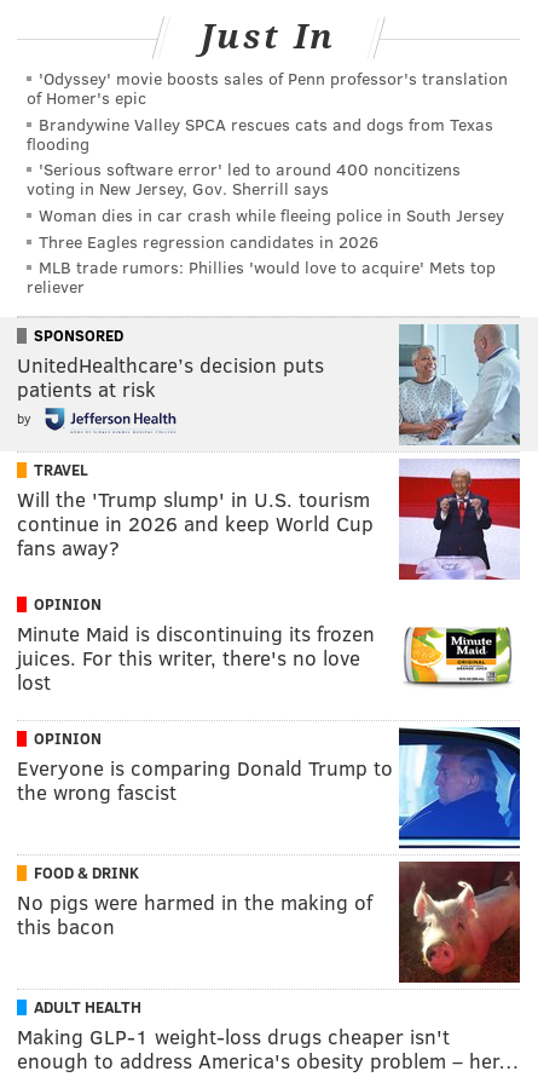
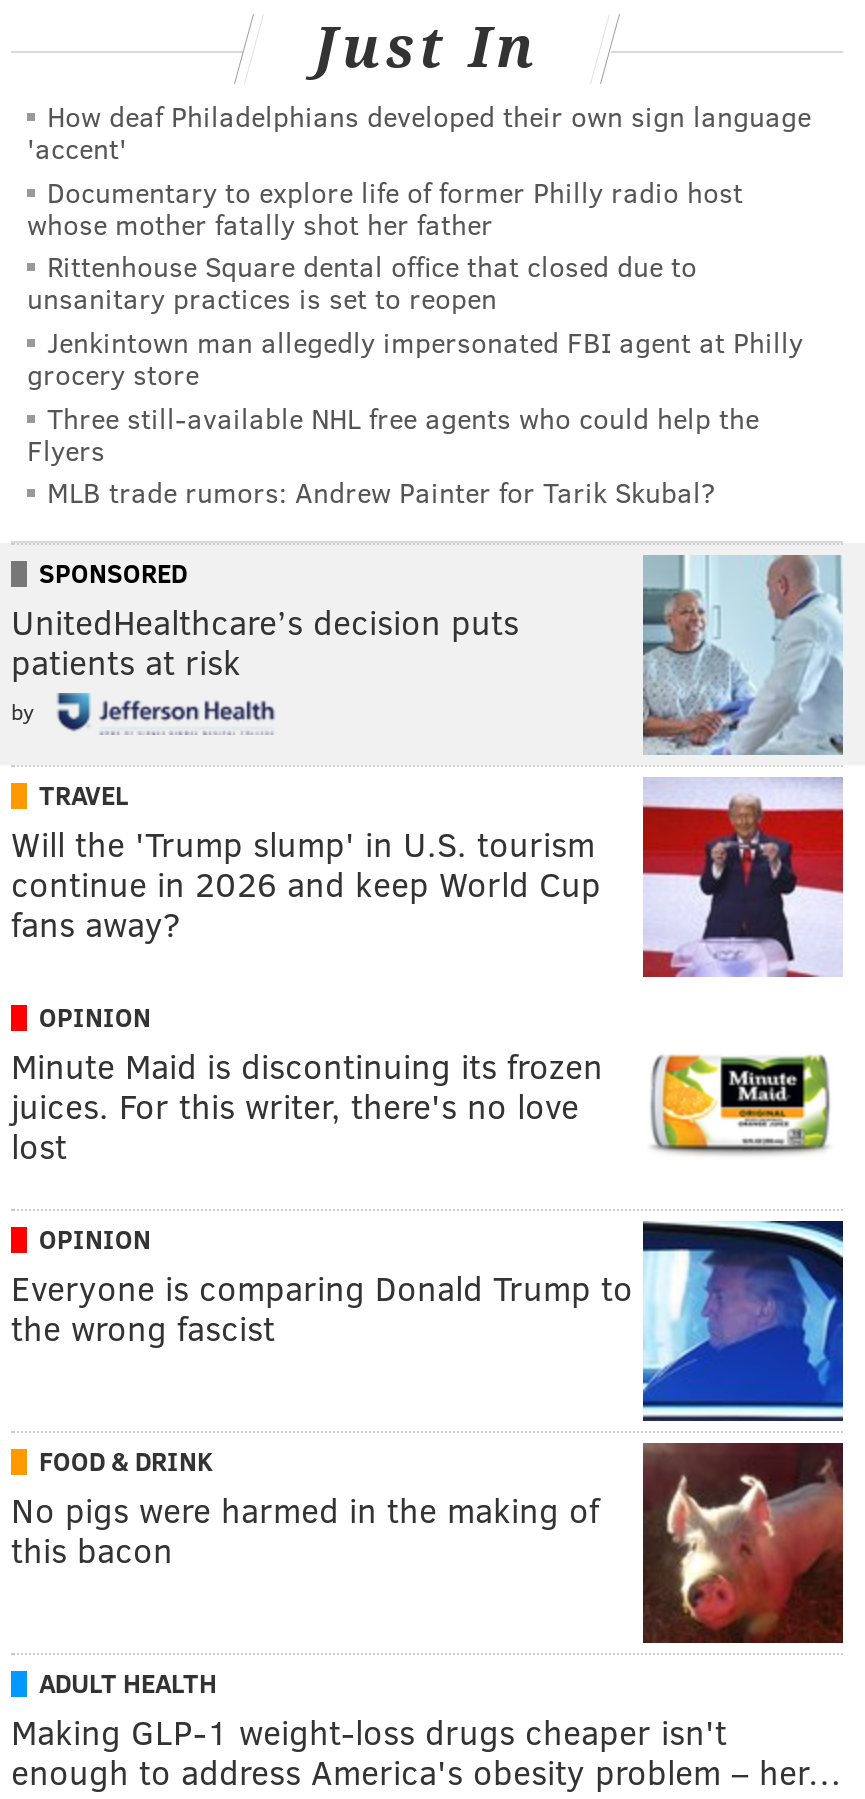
[27,67,508,298] 'Odyssey' movie boosts sales of Penn professor's translation | of Homer's epic | Brandywine Valley SPCA rescues cats and dogs from Texas | flooding | 'Serious software error' led to around 400 noncitizens | voting in New Jersey, Gov. Sherrill says | Woman dies in car crash while fleeing police in South Jersey | Three Eagles regression candidates in 2026 | MLB trade rumors: Phillies 'would love to acquire' Mets top | reliever -> [27,97,811,511] How deaf Philadelphians developed their own sign language | 'accent' | Documentary to explore life of former Philly radio host | whose mother fatally shot her father | Rittenhouse Square dental office that closed due to | unsanitary practices is set to reopen | Jenkintown man allegedly impersonated FBI agent at Philly | grocery store | Three still-available NHL free agents who could help the | Flyers | MLB trade rumors: Andrew Painter for Tarik Skubal?

